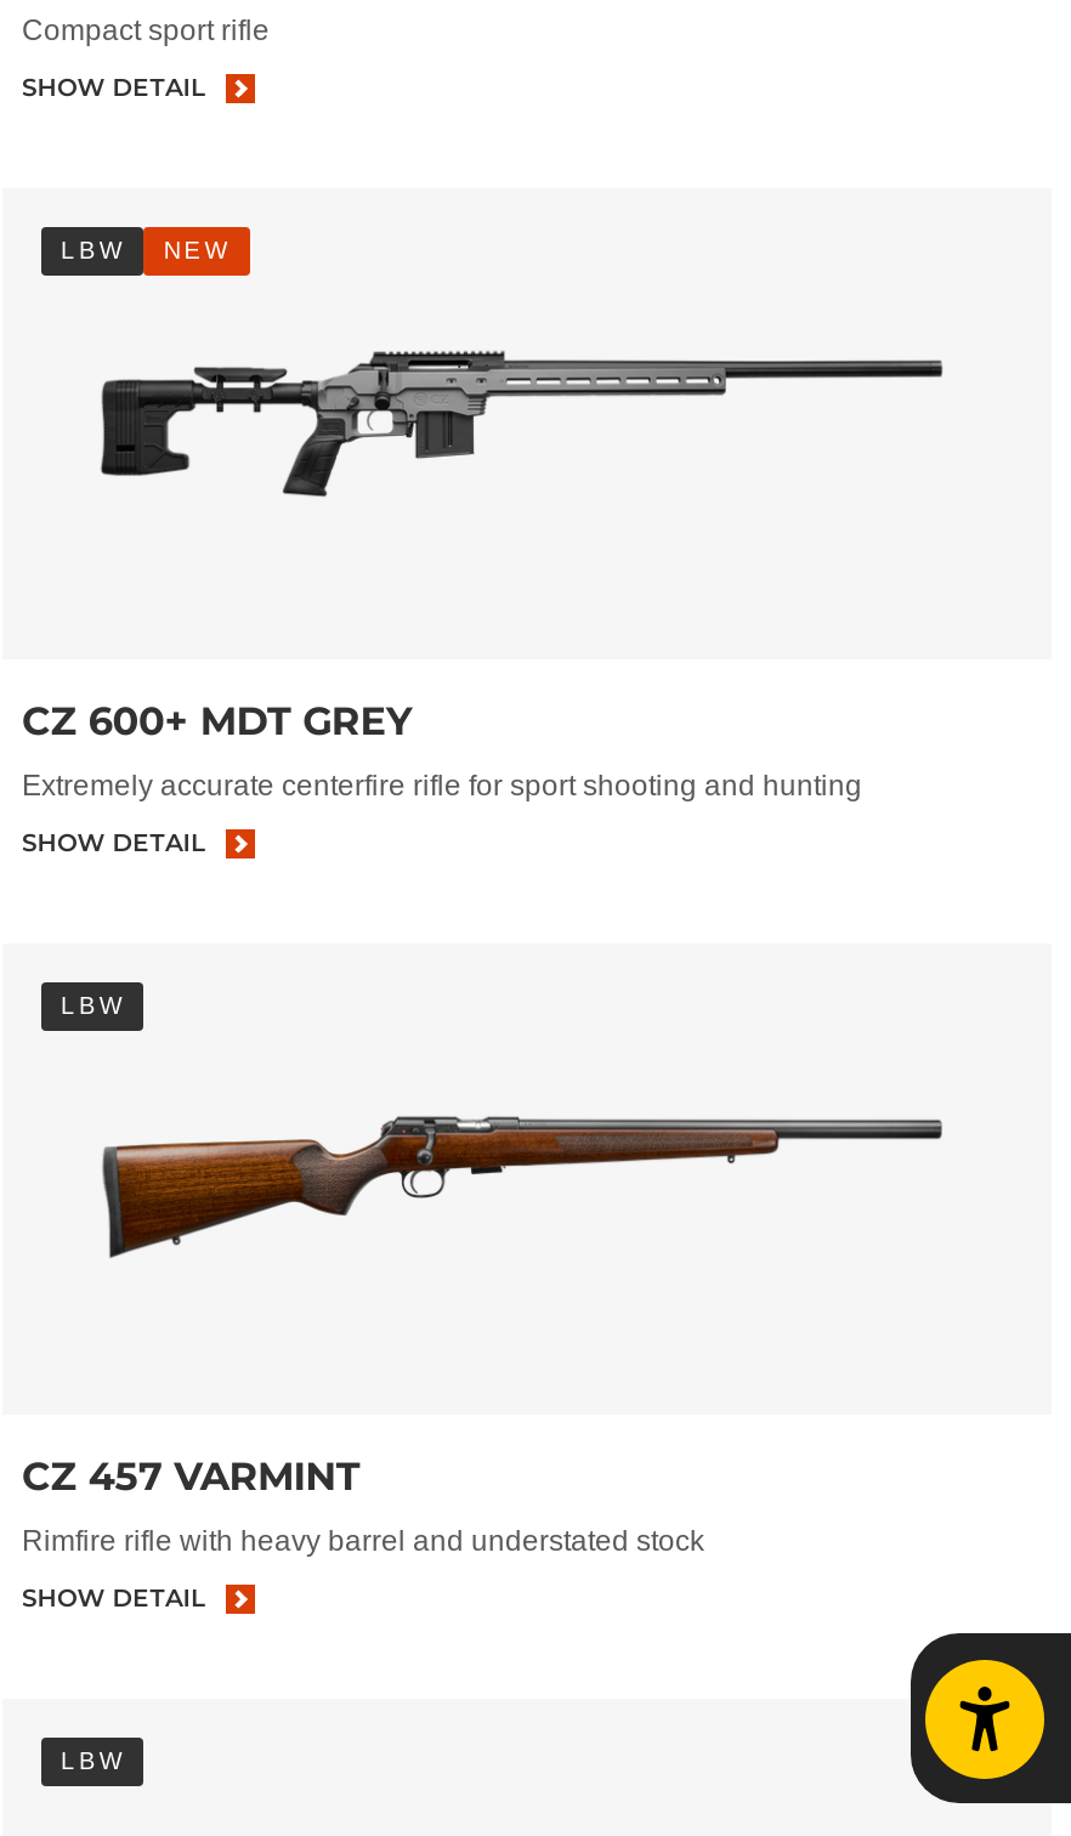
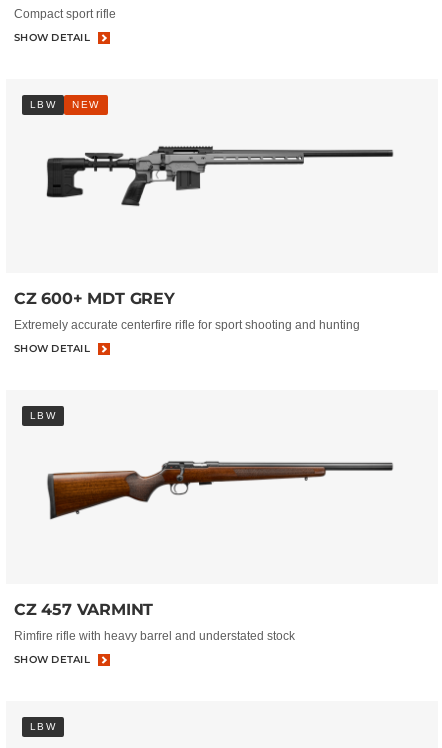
[908,1631,1064,1806] [image] -> none

